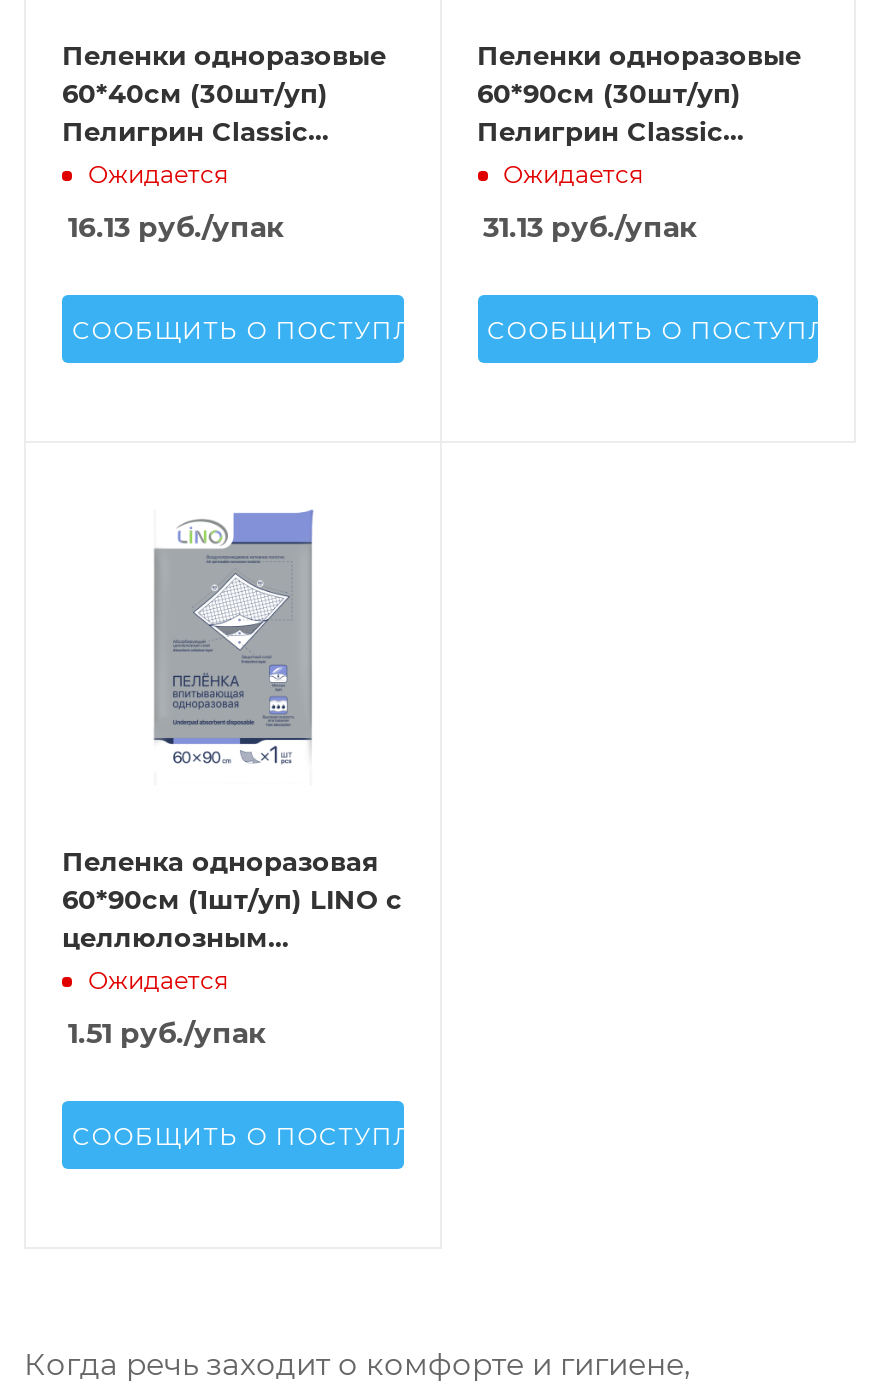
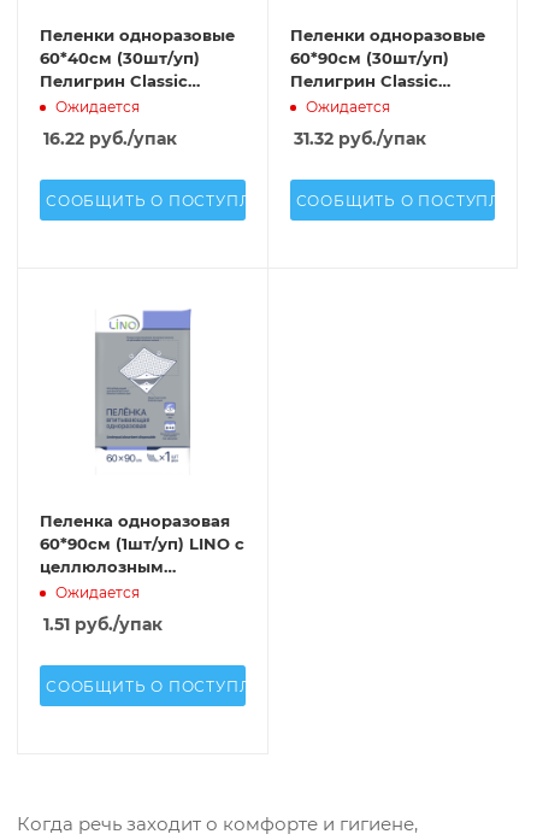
[68,208,284,244] 16.13 руб./упак -> [43,127,177,149] 16.22 руб./упак
[483,208,697,244] 31.13 руб./упак -> [293,127,426,149] 31.32 руб./упак

